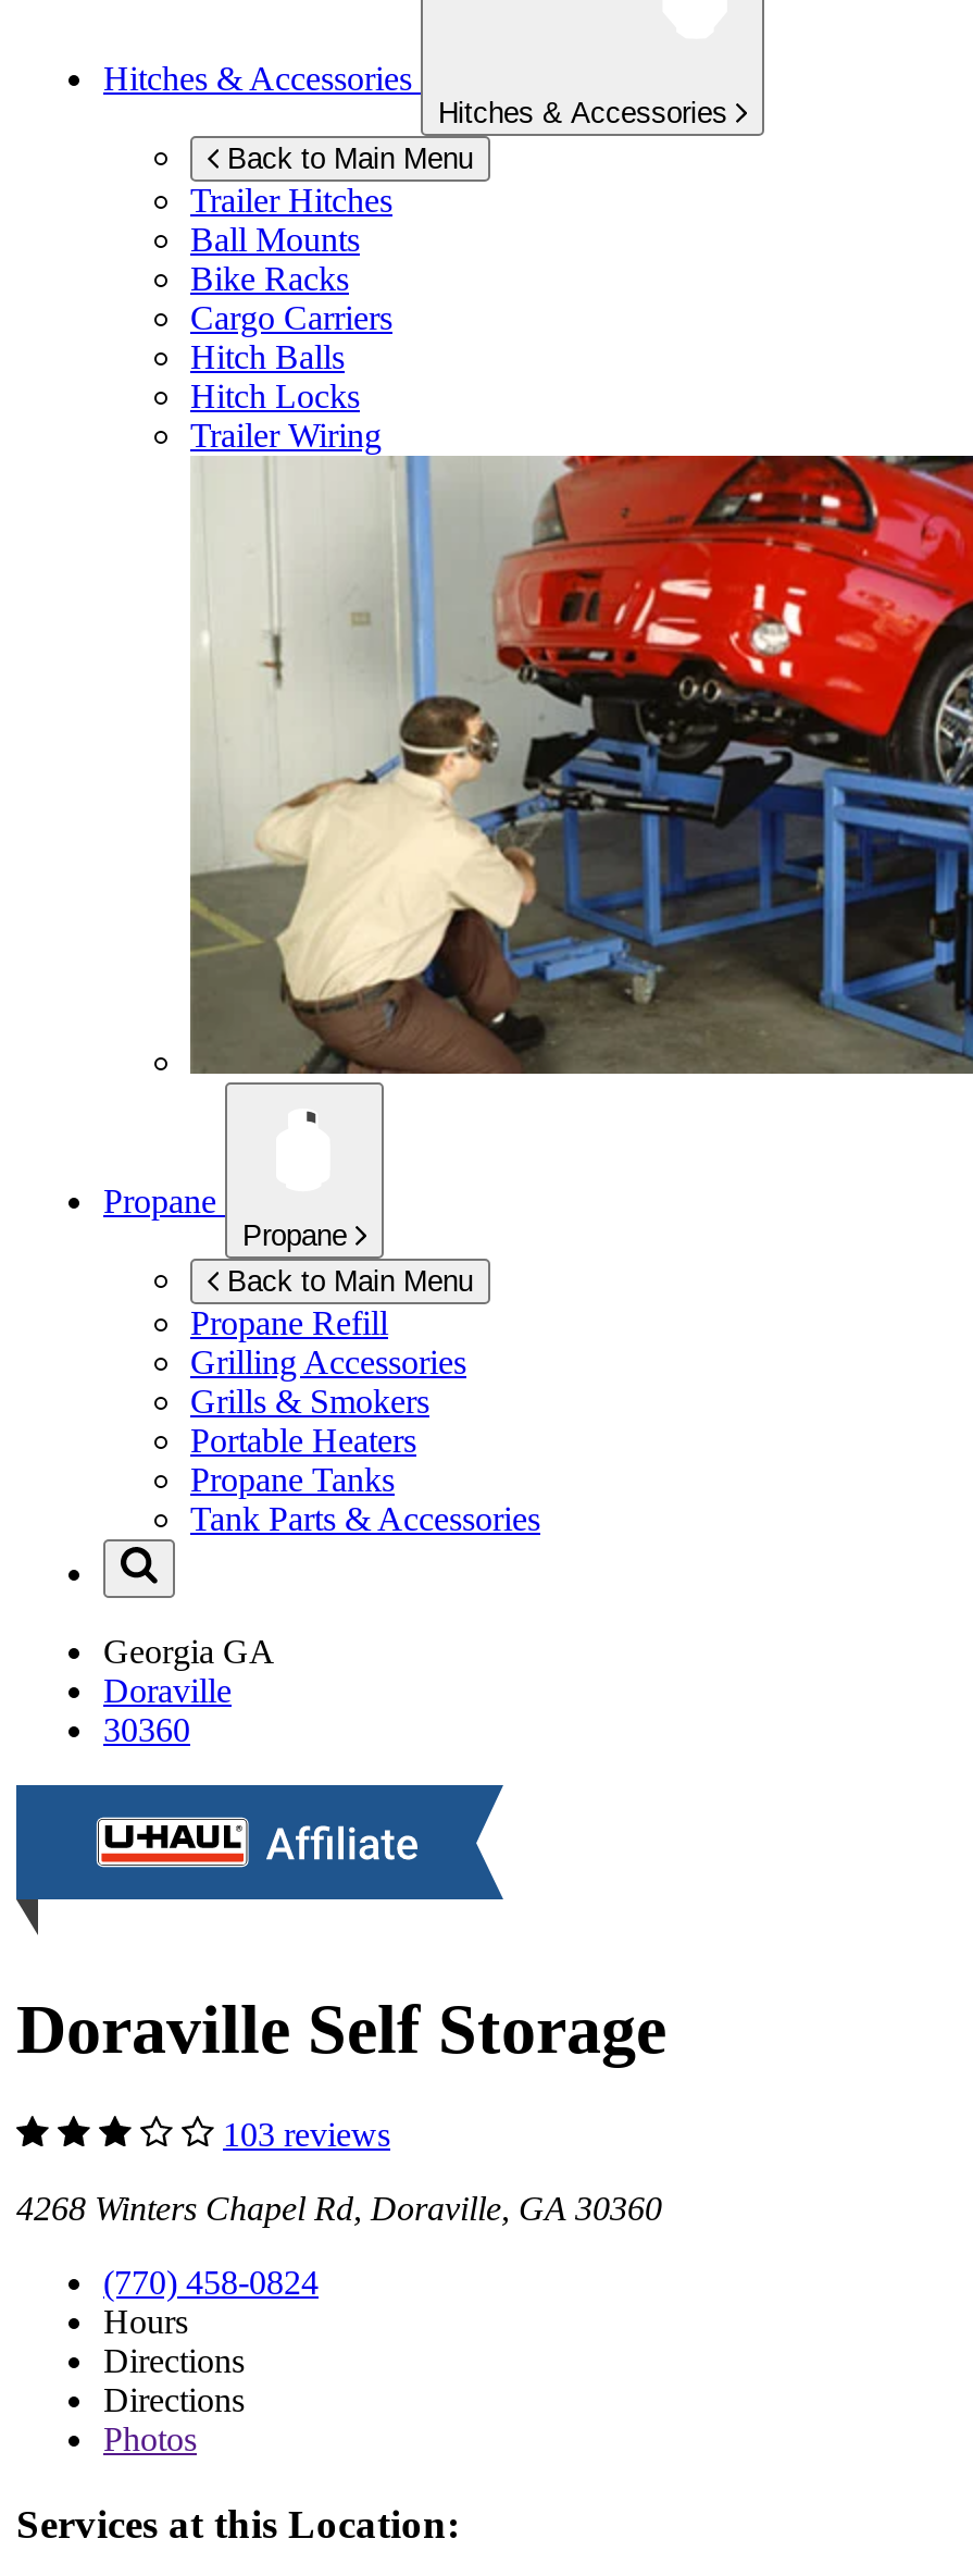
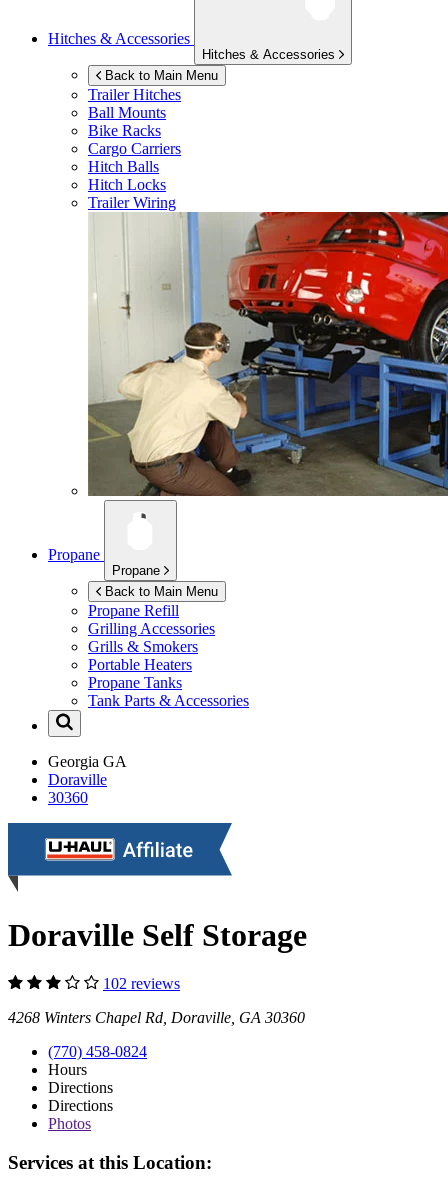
[223,2117,390,2154] 103 reviews -> [103,975,180,992] 102 reviews

